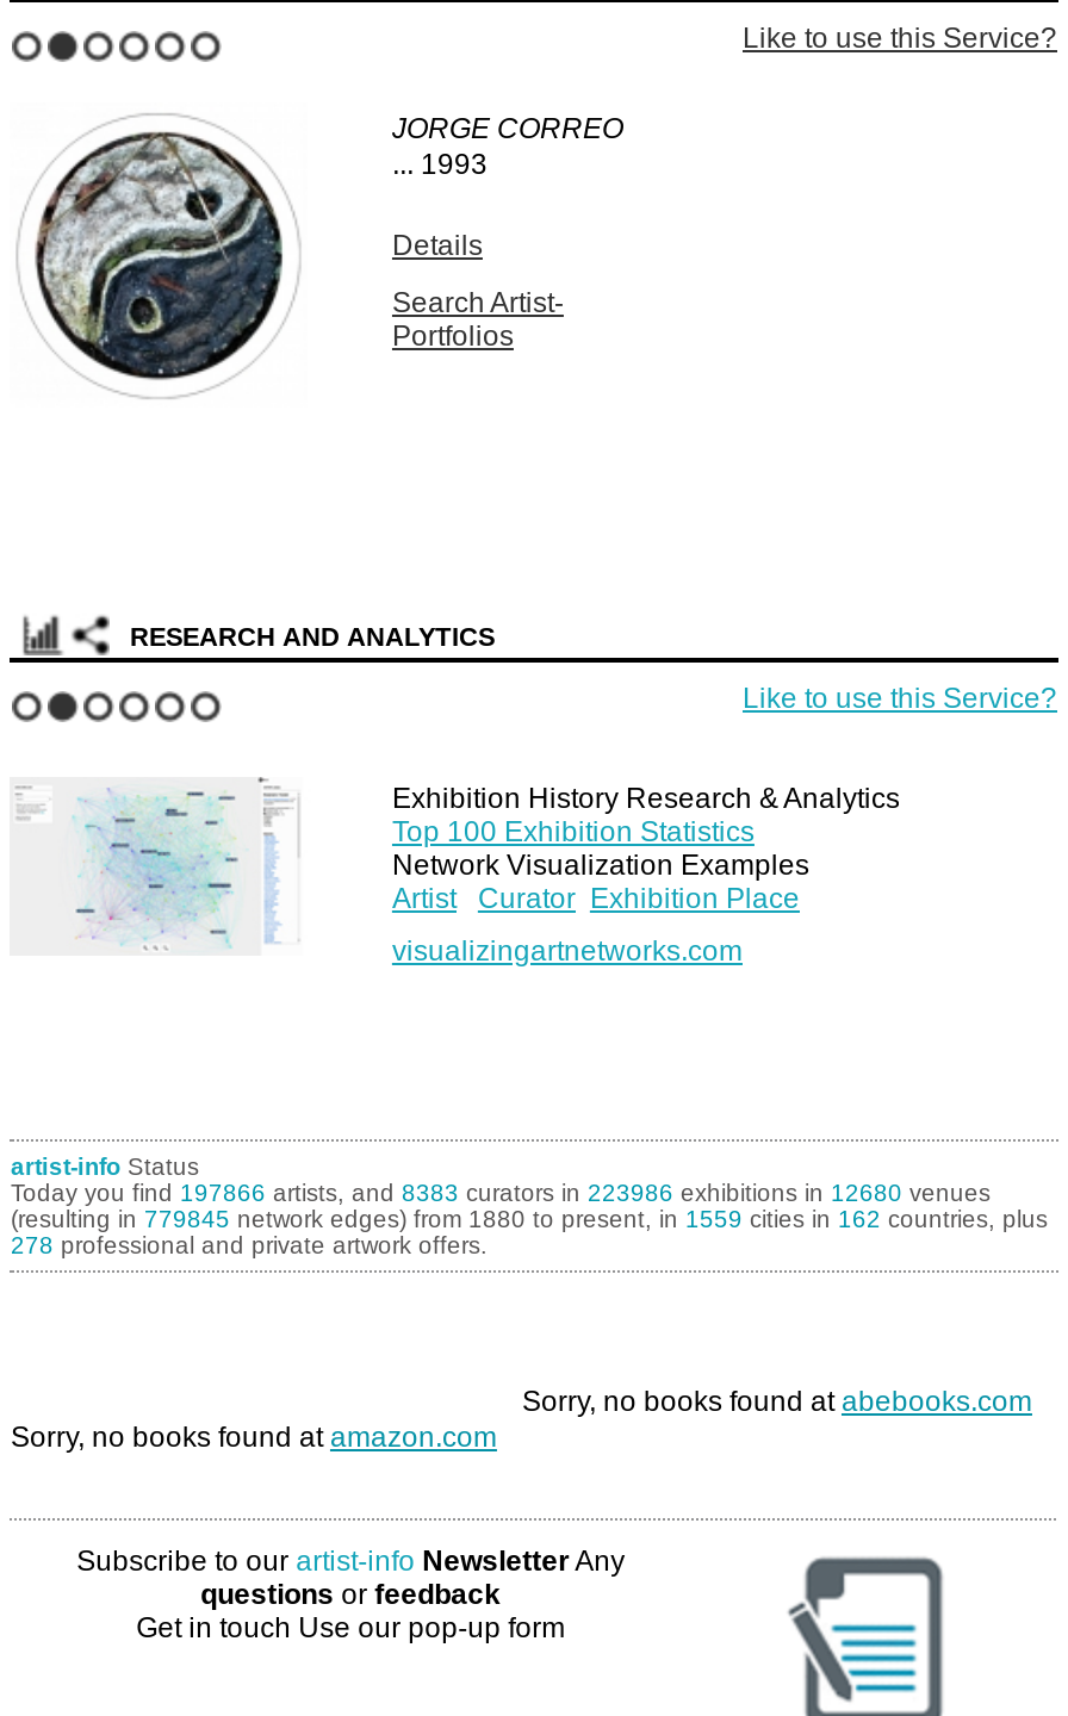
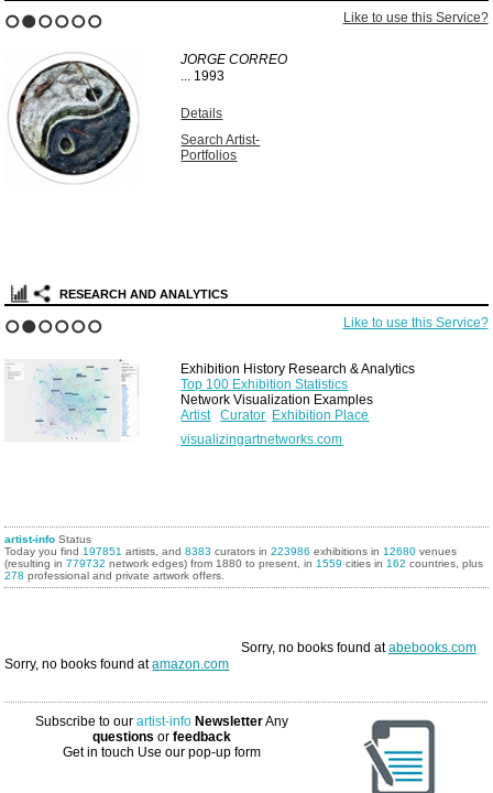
[11,1180,991,1206] Today you find 197866 artists, and 8383 curators in 223986 exhibitions in 12680 venues -> [5,545,457,557] Today you find 197851 artists, and 8383 curators in 223986 exhibitions in 12680 venues
[11,1206,1048,1232] (resulting in 779845 network edges) from 1880 to present, in 1559 cities in 162 countries, plus -> [5,557,484,569] (resulting in 779732 network edges) from 1880 to present, in 1559 cities in 162 countries, plus

